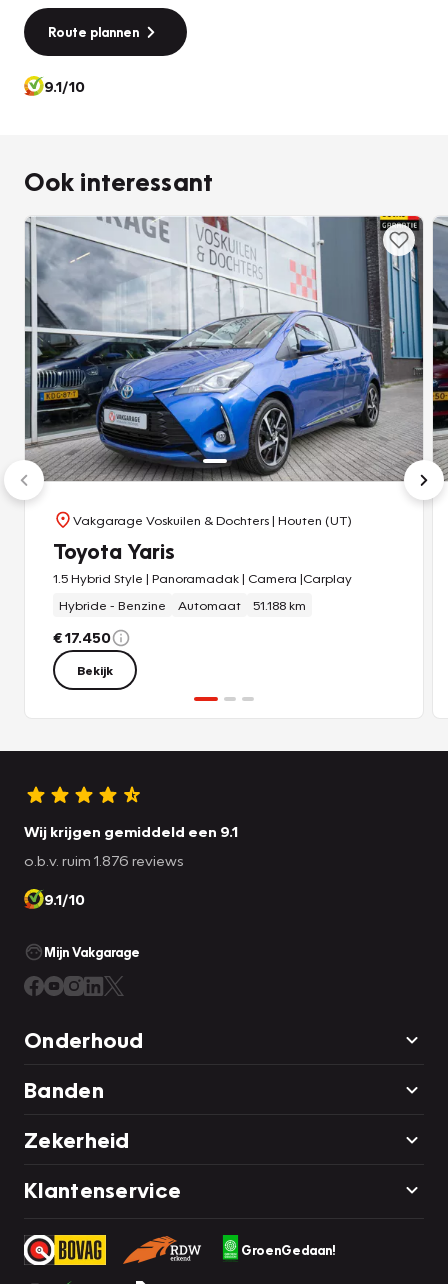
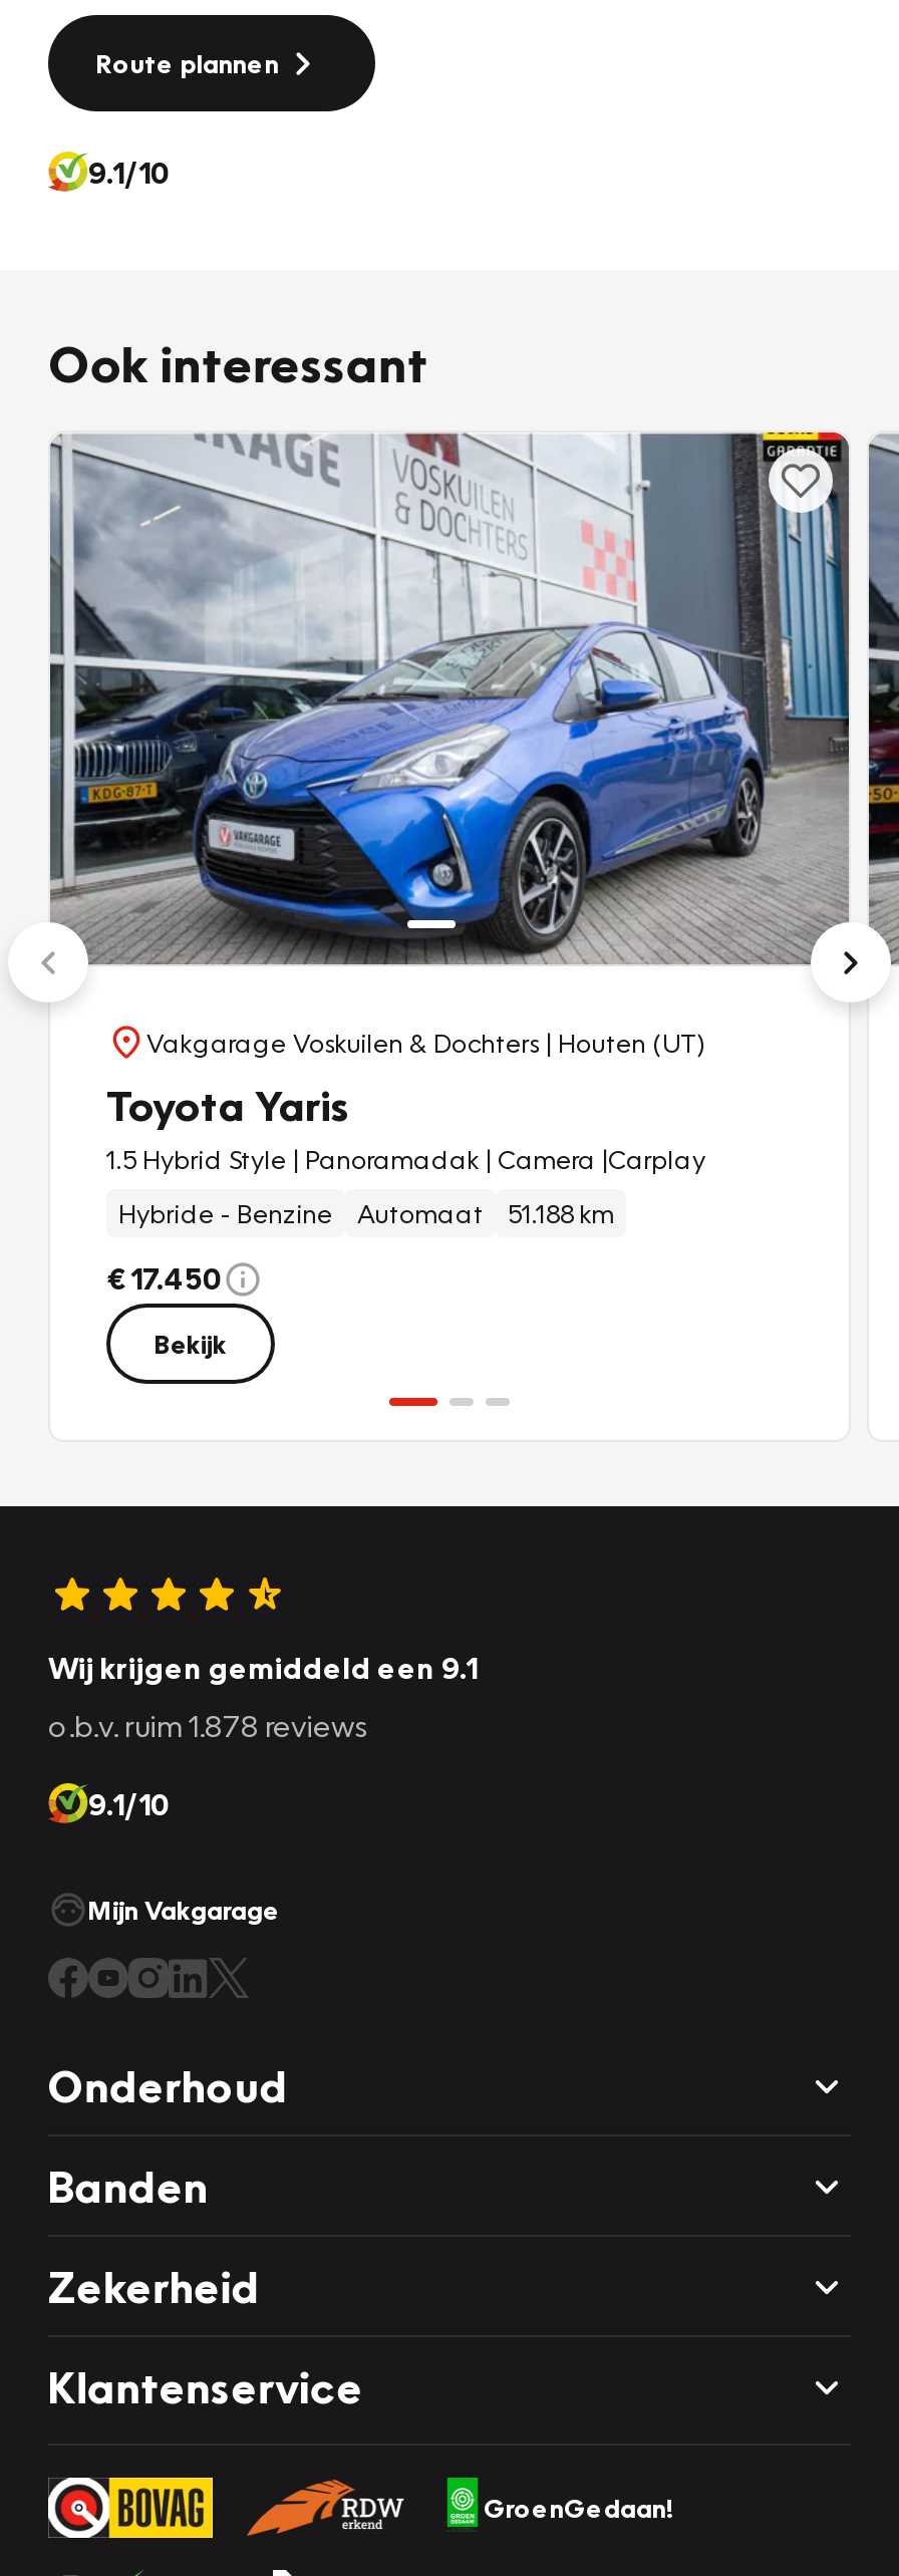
[24,851,184,869] o.b.v. ruim 1.876 reviews -> [48,1708,369,1744] o.b.v. ruim 1.878 reviews

